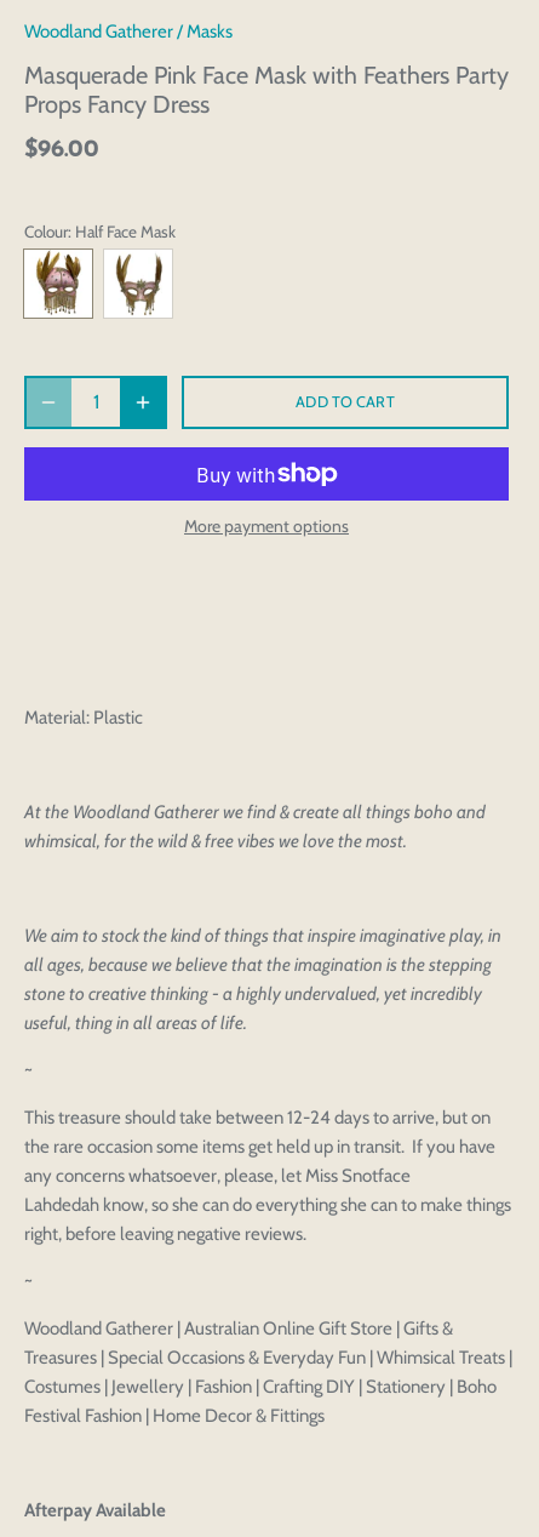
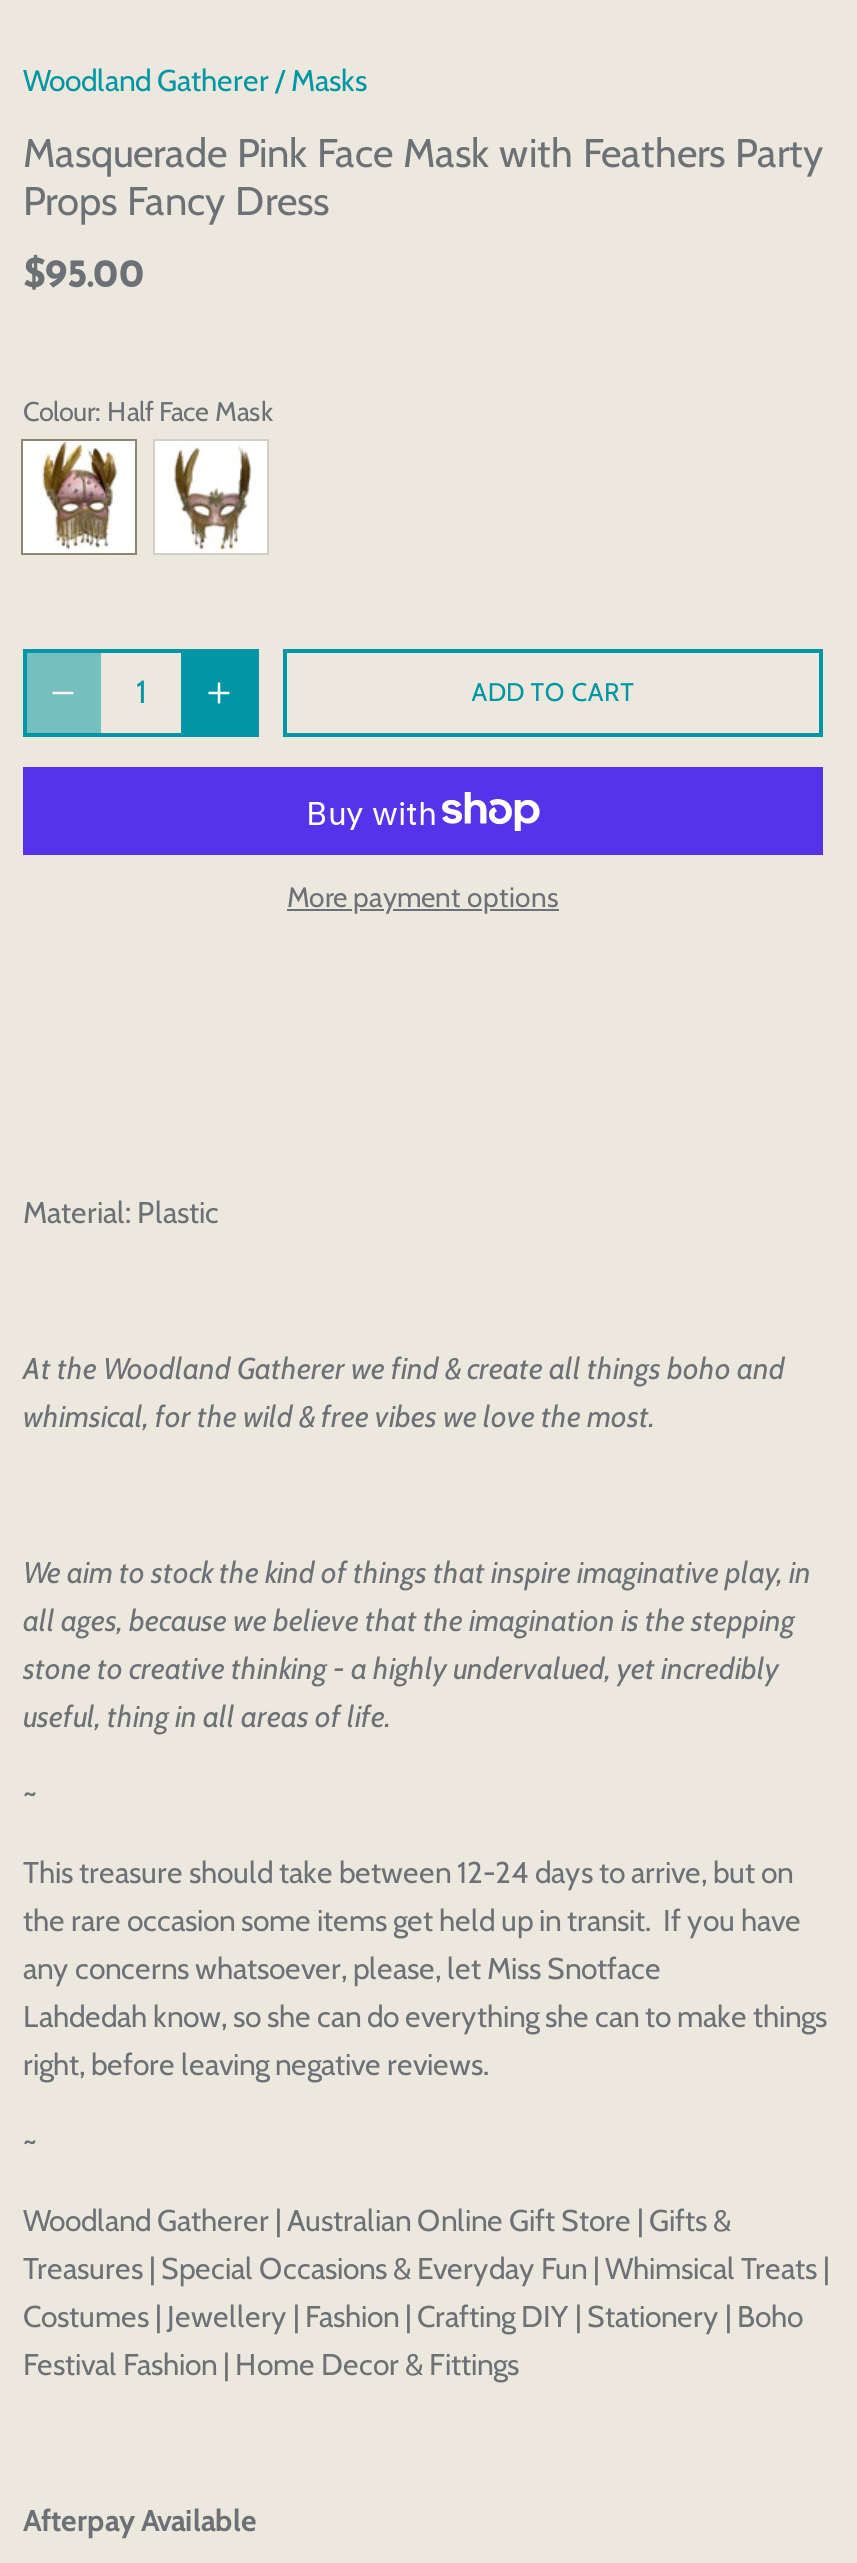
[24,139,99,163] $96.00 -> [23,258,145,298] $95.00

